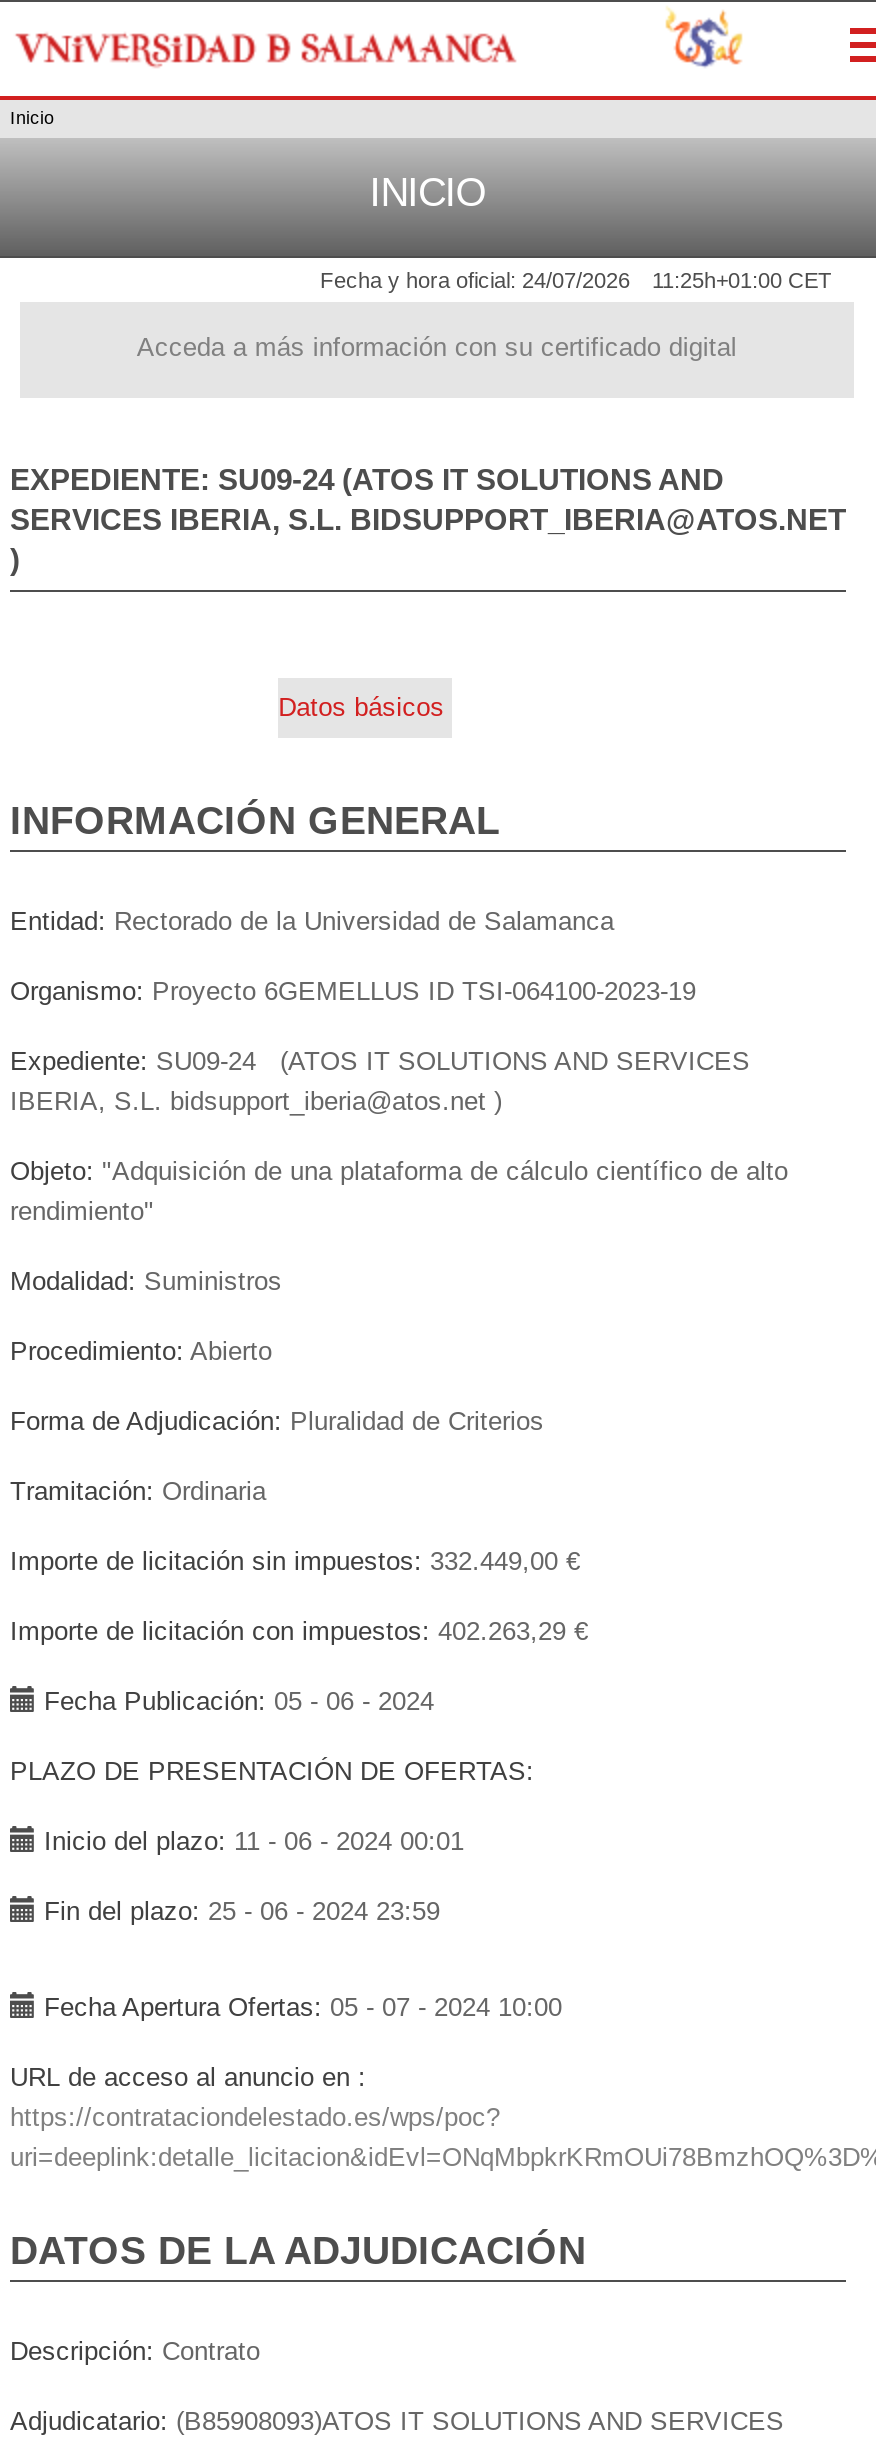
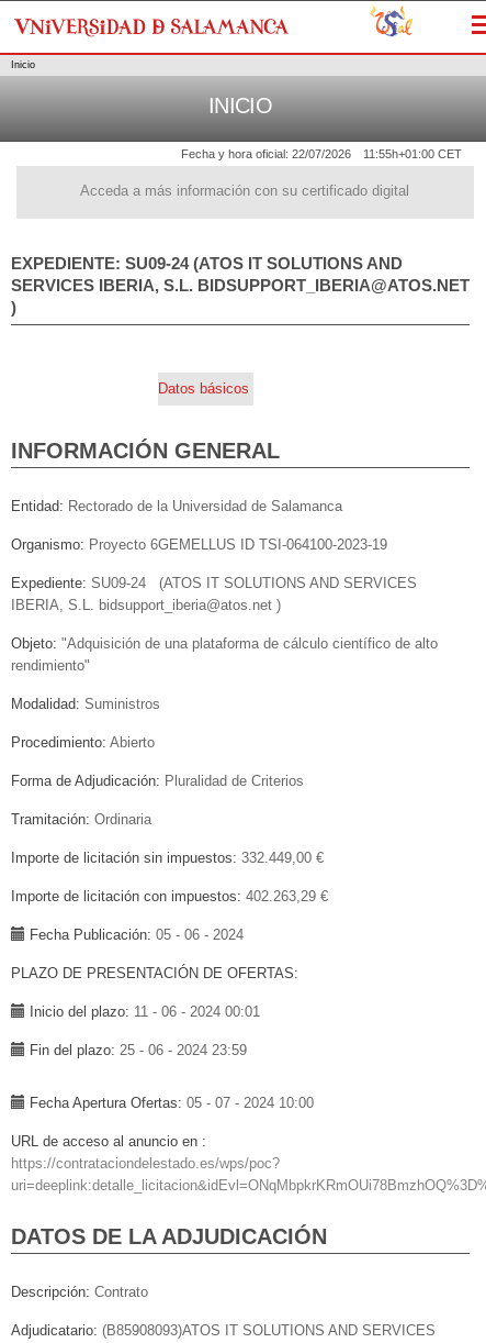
[320,269,630,293] Fecha y hora oficial: 24/07/2026 -> [181,148,351,161] Fecha y hora oficial: 22/07/2026
[652,269,832,293] 11:25h+01:00 CET -> [363,148,462,161] 11:55h+01:00 CET

